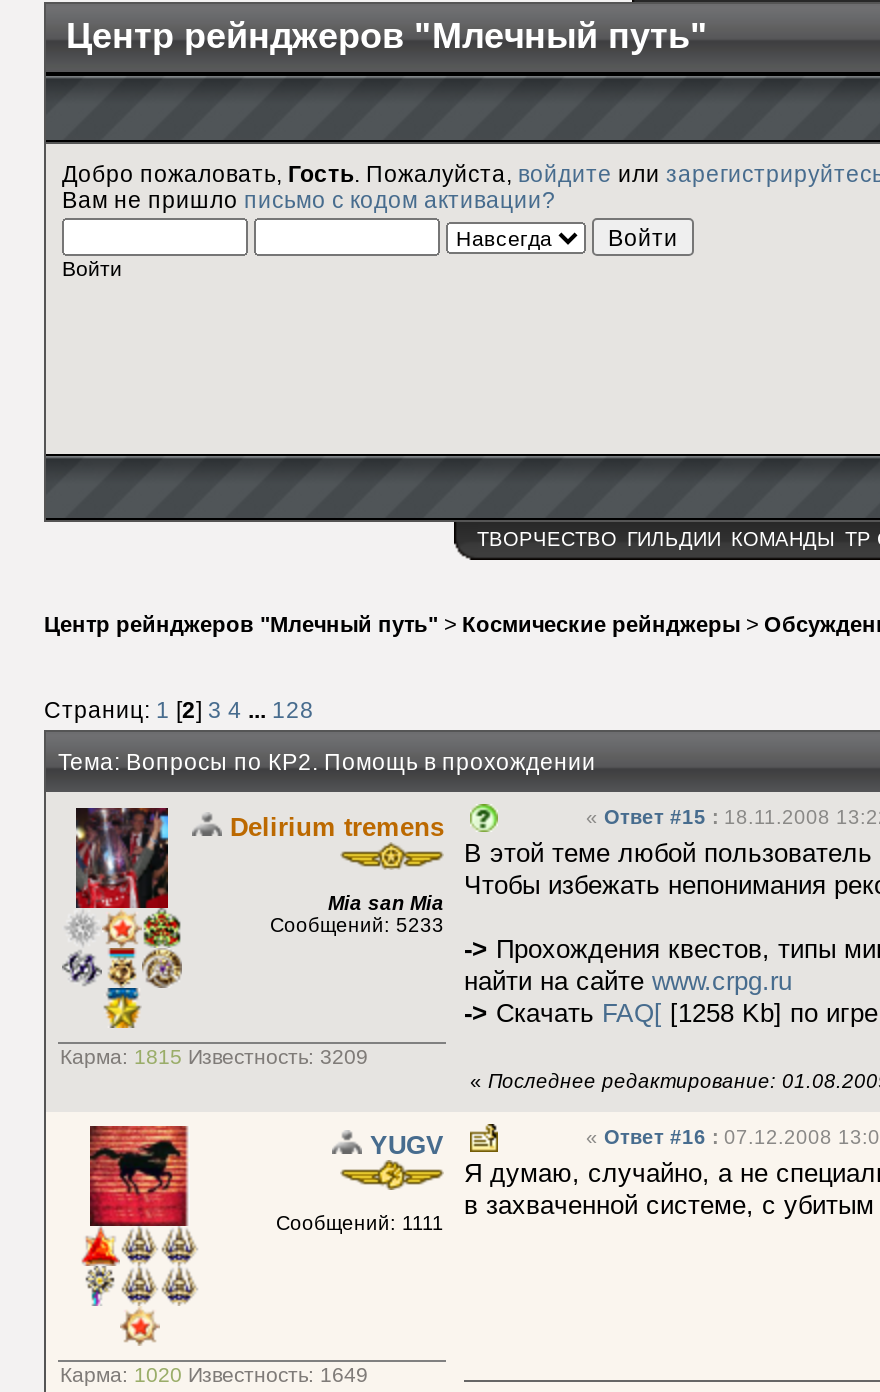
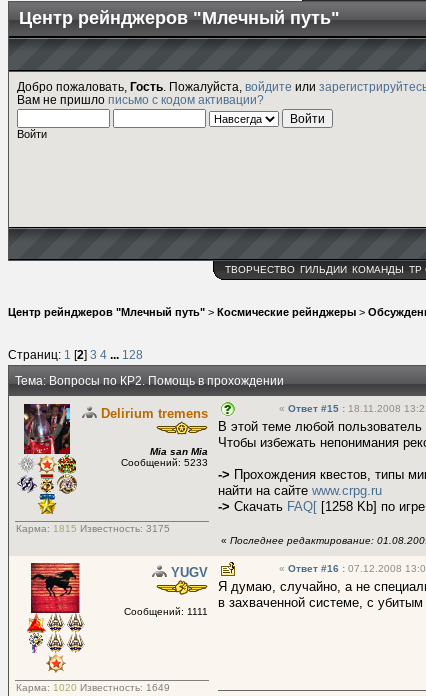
[60,1047,368,1069] Карма: 1815 Известность: 3209 -> [16,523,170,534] Карма: 1815 Известность: 3175

